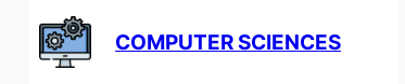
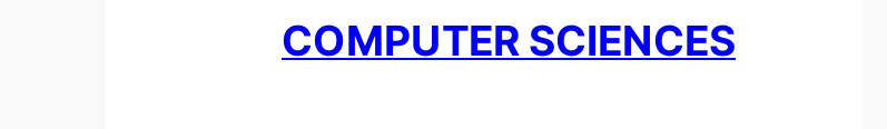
[38,15,92,69] [image] -> none

